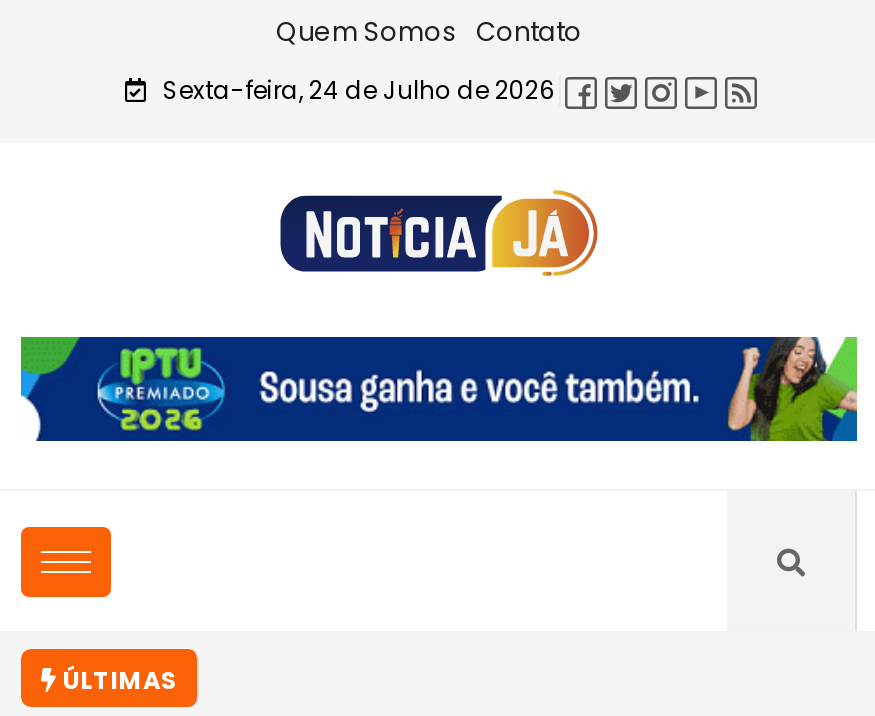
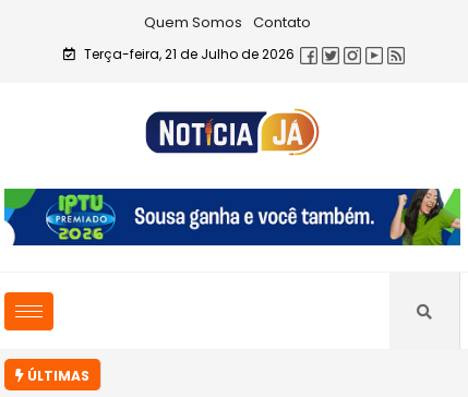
[163,73,555,107] Sexta-feira, 24 de Julho de 2026 -> [83,45,294,63] Terça-feira, 21 de Julho de 2026

